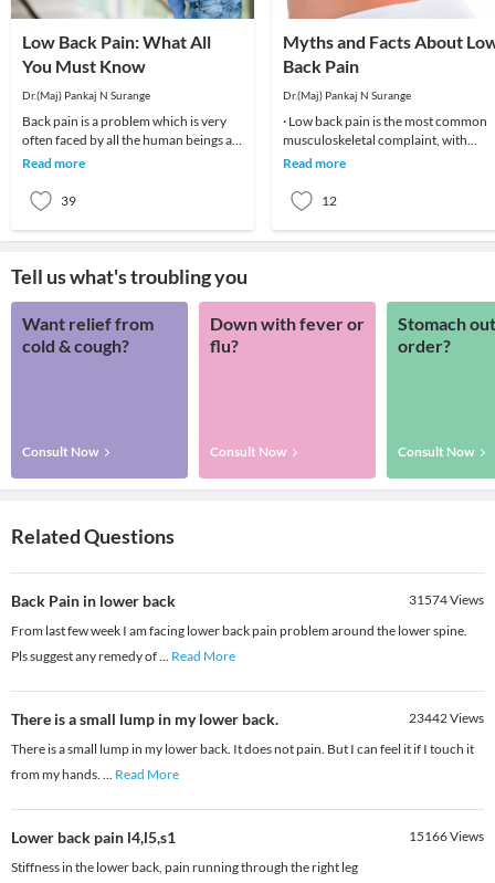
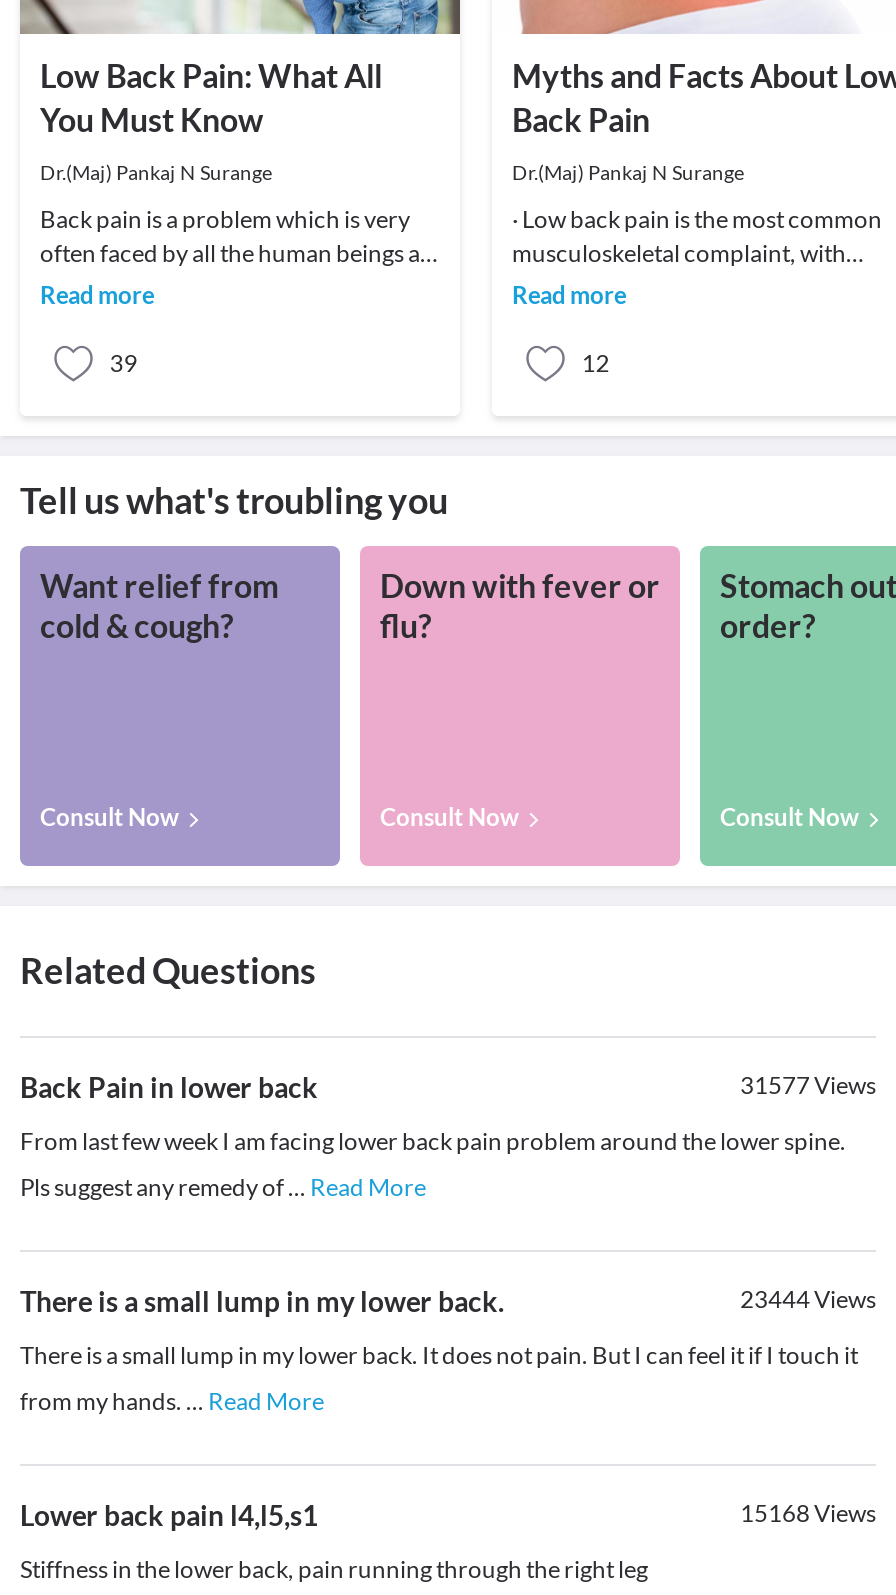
[409,592,484,608] 31574Views -> [740,1071,876,1101] 31577Views
[409,710,484,726] 23442Views -> [740,1285,876,1315] 23444Views
[409,828,484,845] 15166Views -> [740,1499,876,1529] 15168Views

